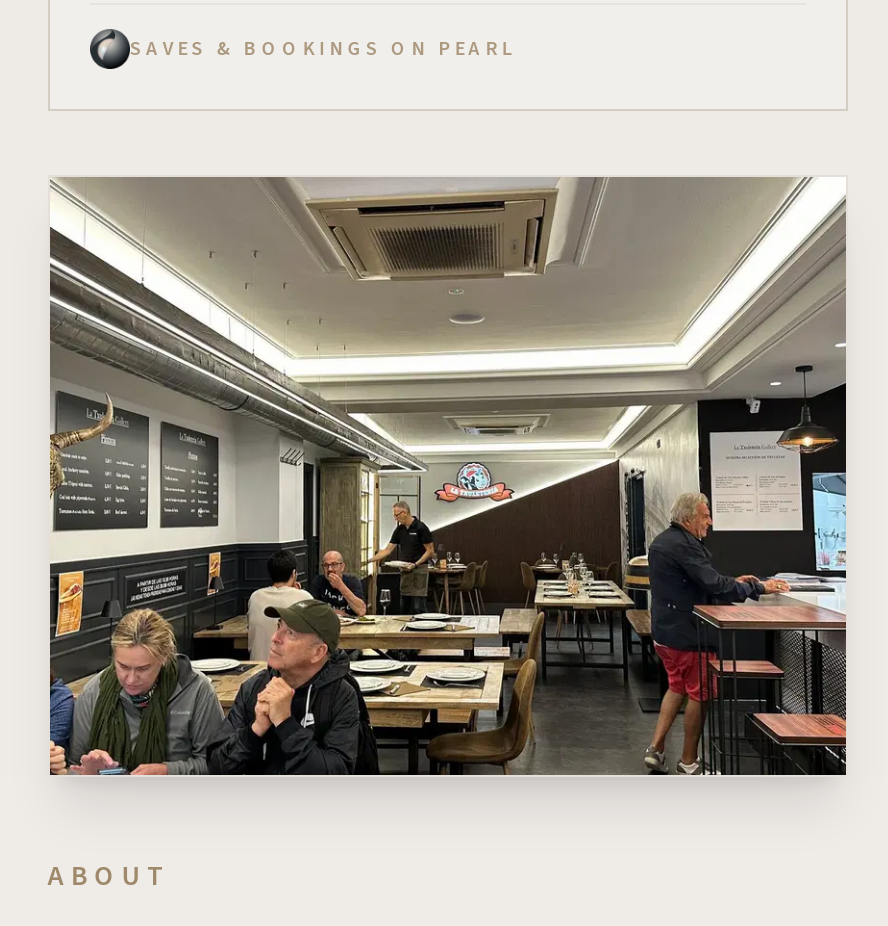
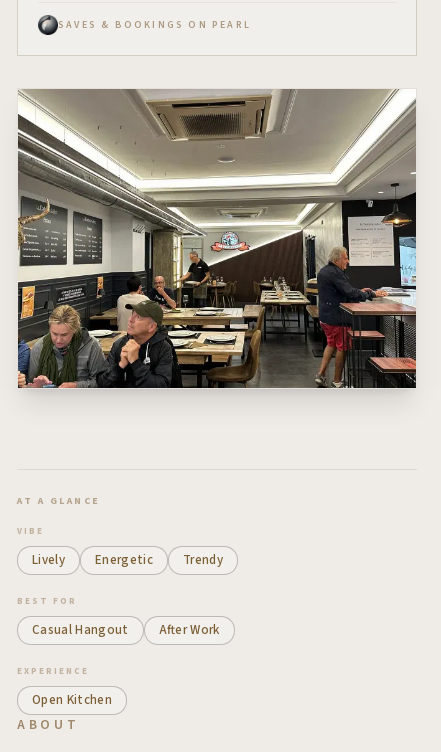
none -> [17,493,223,708] AT A GLANCE | VIBE | Lively | Energetic | Trendy | BEST FOR | Casual Hangout | After Work | EXPERIENCE | Open Kitchen

